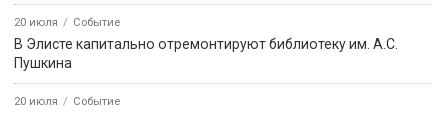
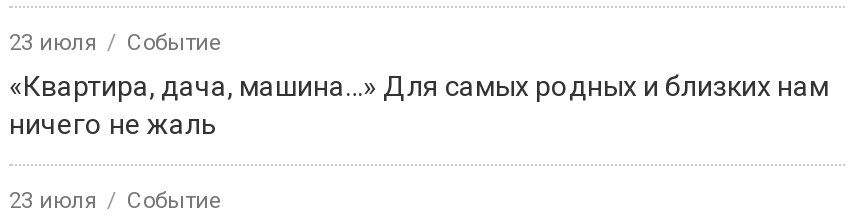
[14,16,120,29] 20 июля Событие -> [9,31,221,57] 23 июля Событие
[14,36,398,71] В Элисте капитально отремонтируют библиотеку им. А.С. | Пушкина -> [9,71,829,141] «Квартира, дача, машина…» Для самых родных и близких нам | ничего не жаль
[14,95,120,108] 20 июля Событие -> [9,189,221,215] 23 июля Событие

